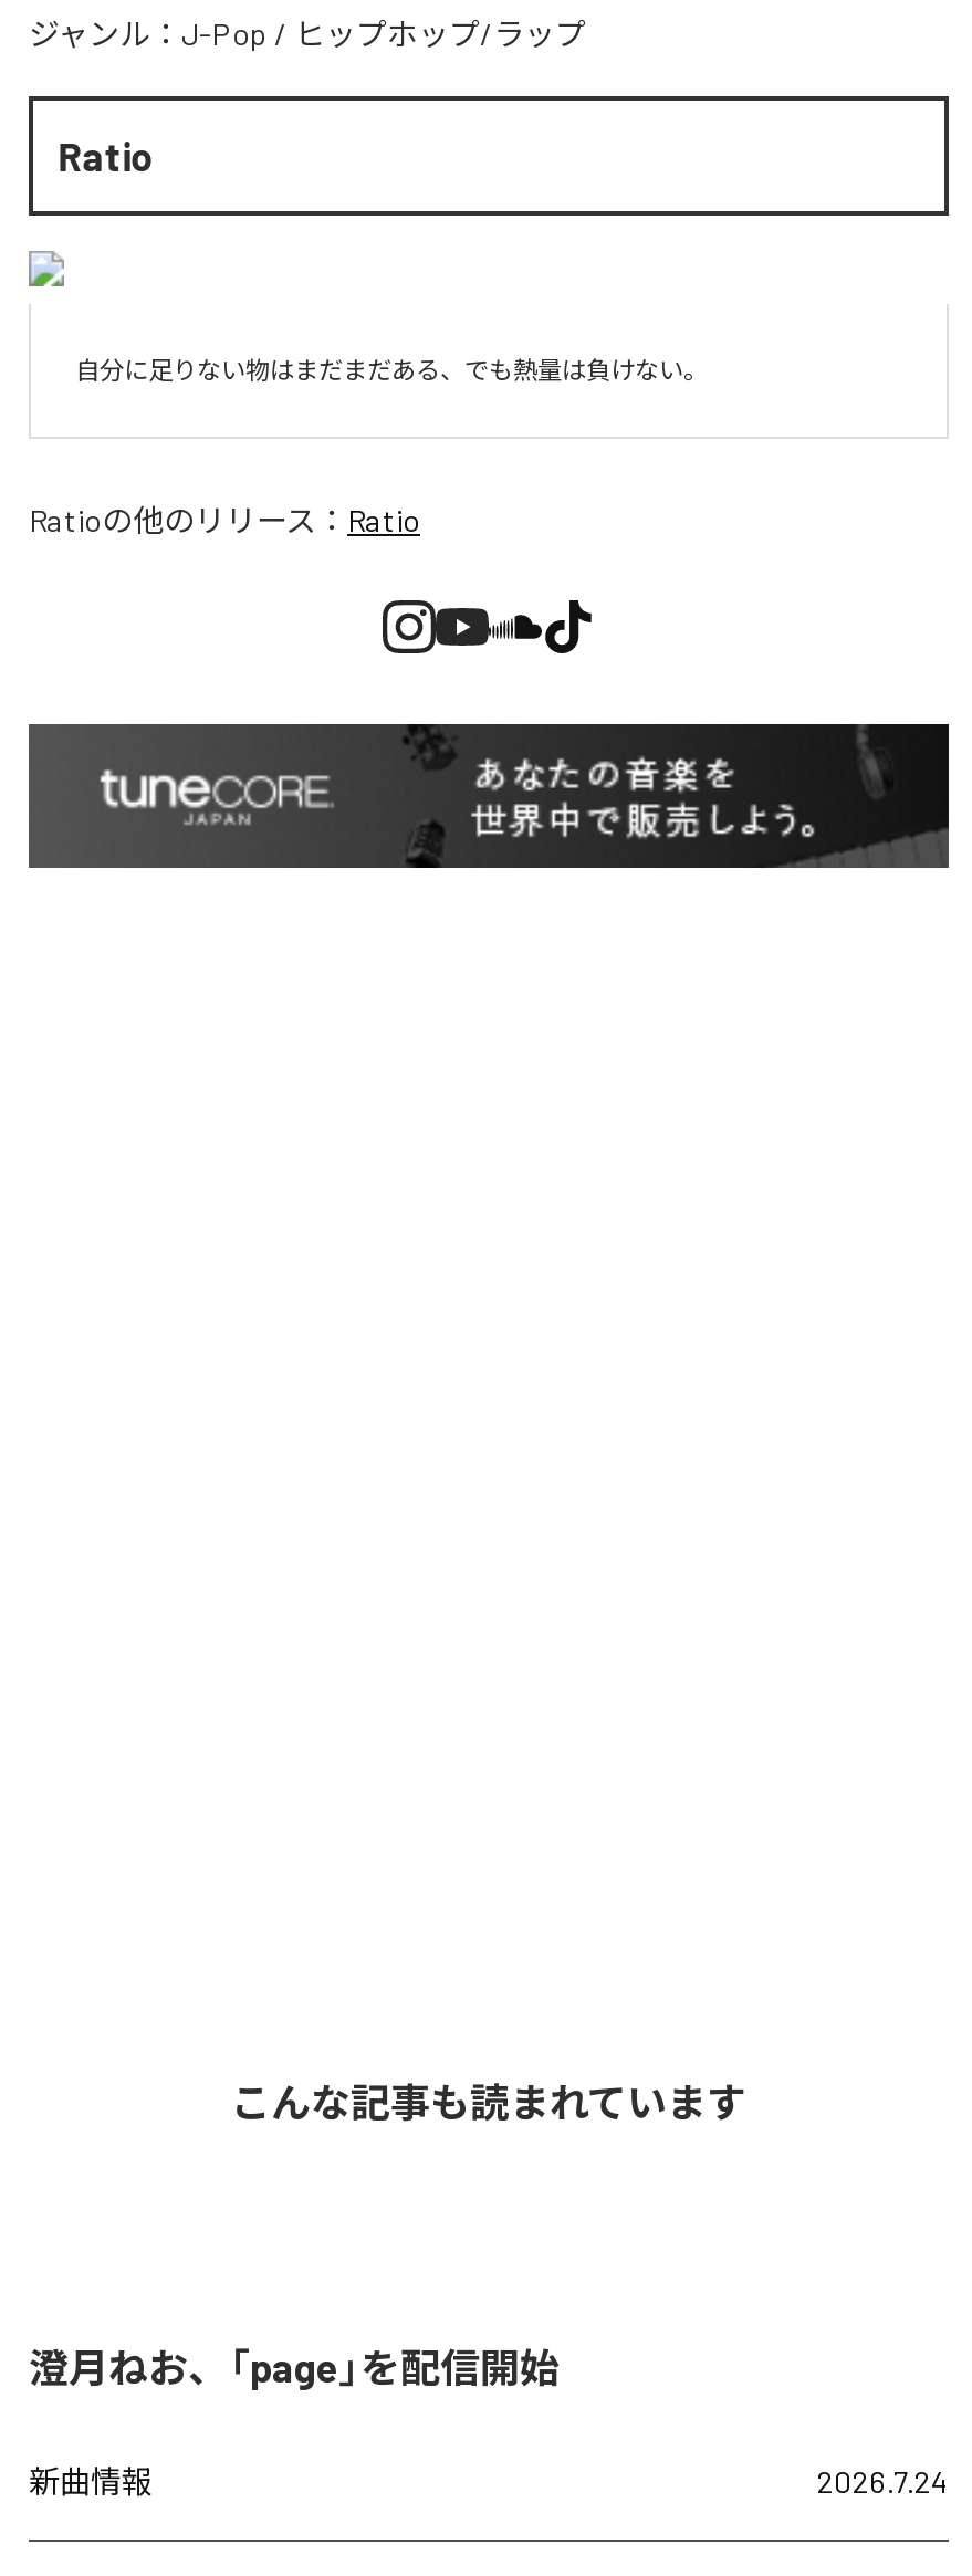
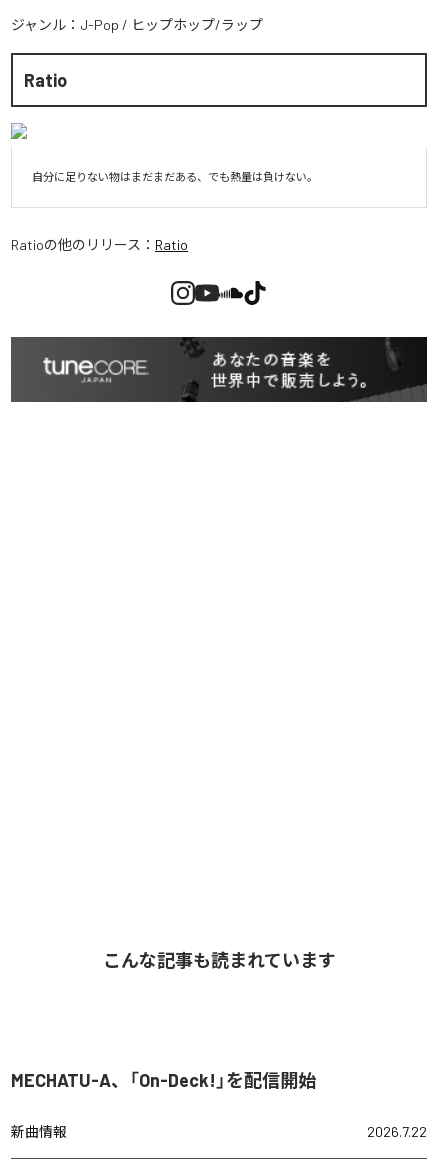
[29,2344,560,2392] 澄月ねお、「page」を配信開始 -> [11,1069,316,1091] MECHATU-A、「On-Deck!」を配信開始
[816,2463,949,2501] 2026.7.24 -> [367,1123,427,1140] 2026.7.22

